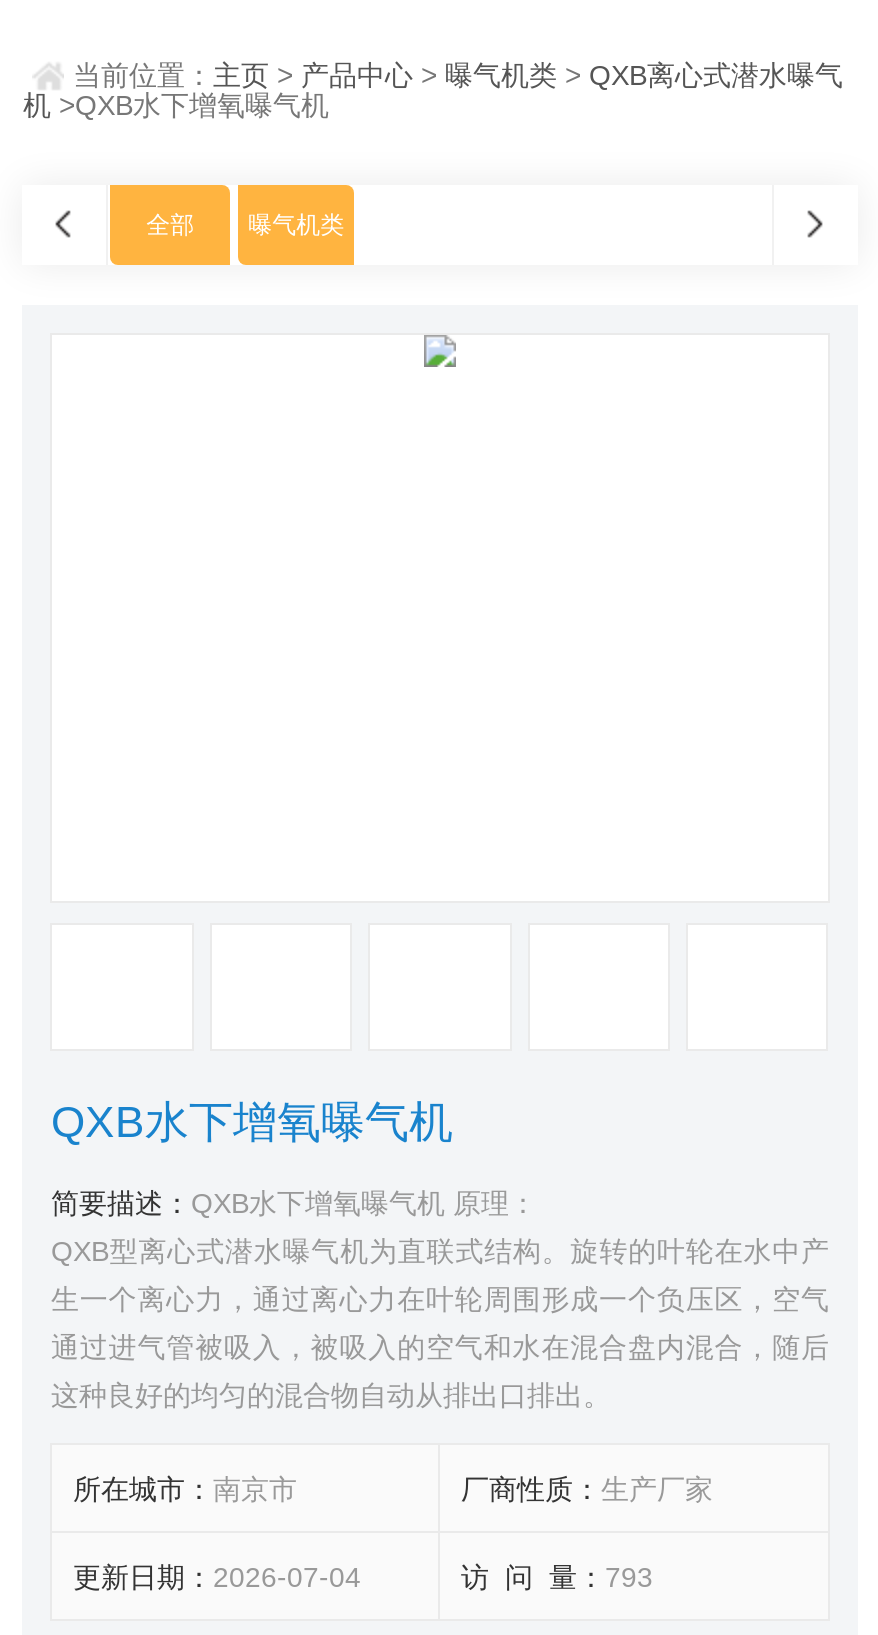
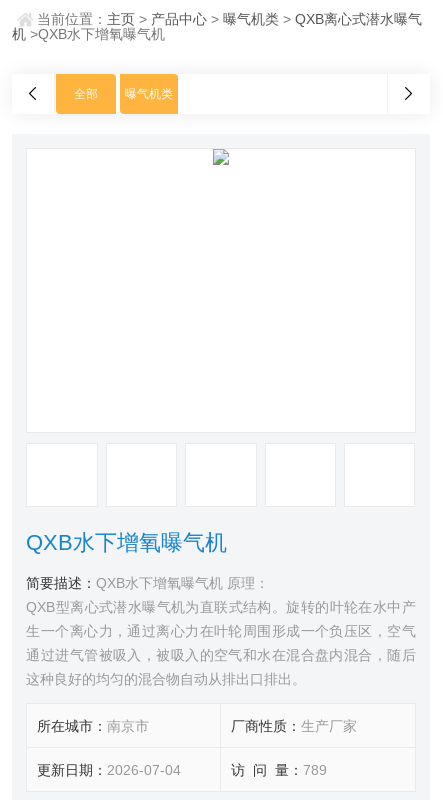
[461,1561,653,1593] 访 问 量：793 -> [231,762,327,778] 访 问 量：789

